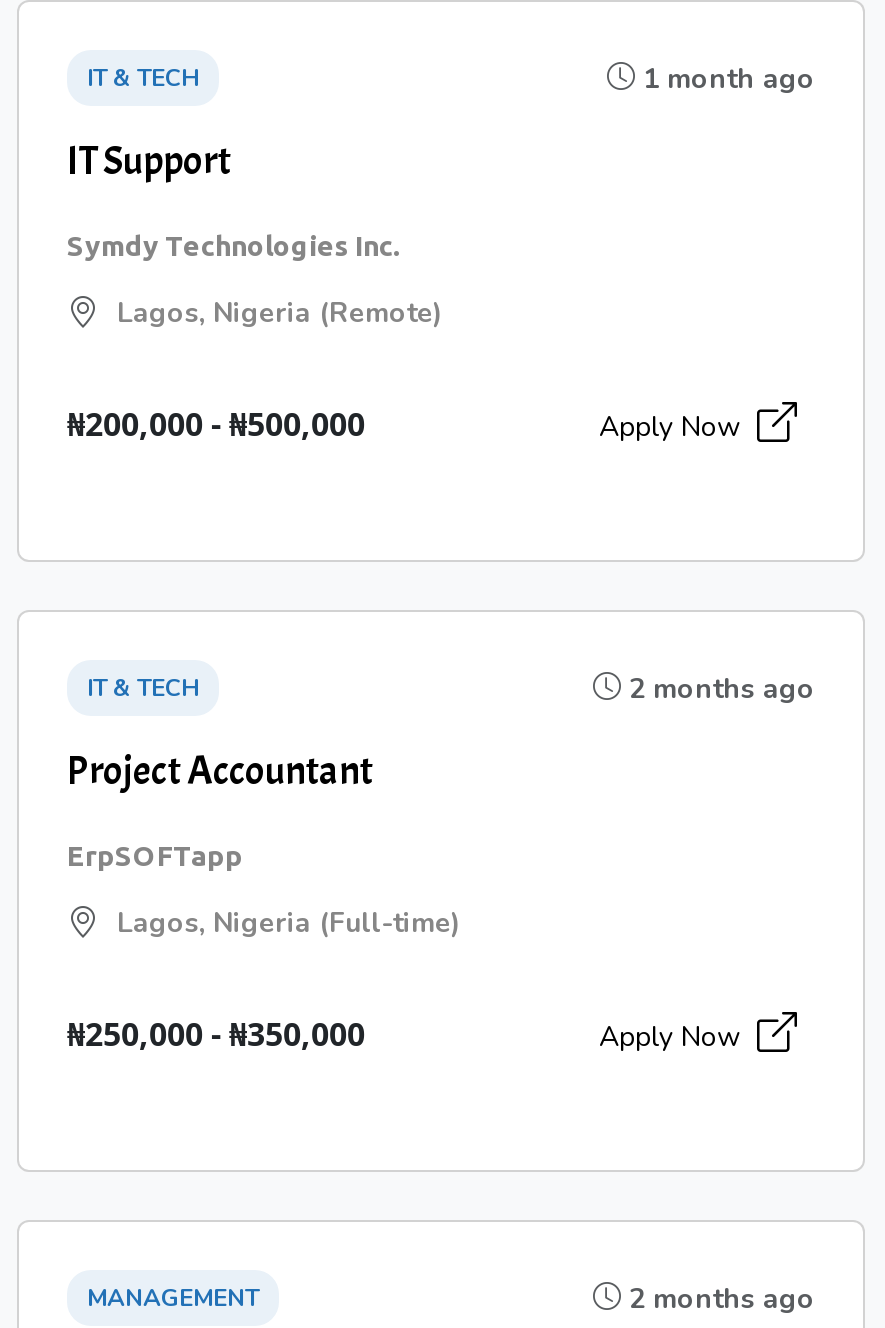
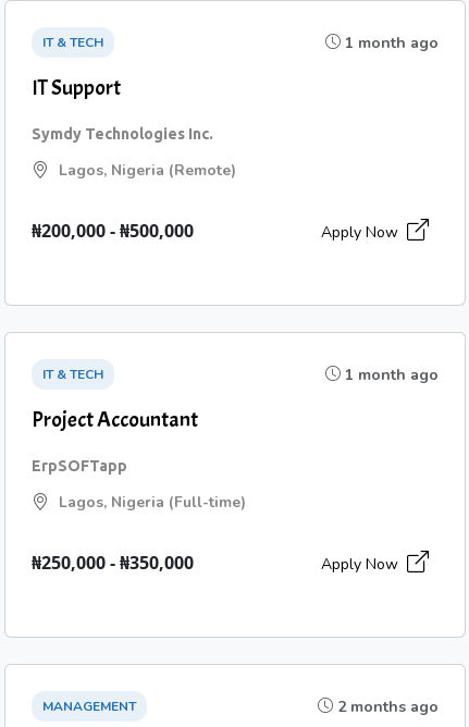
[629,669,815,707] 2 months ago -> [345,364,439,385] 1 month ago

